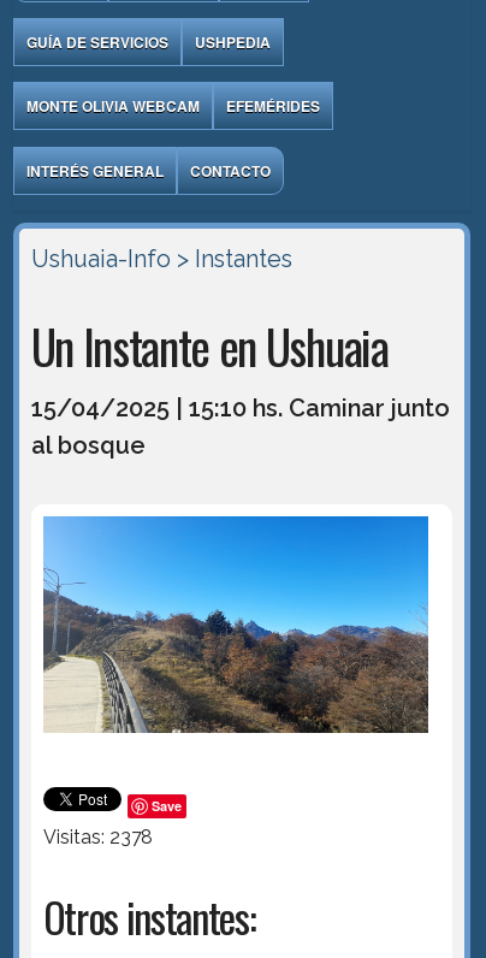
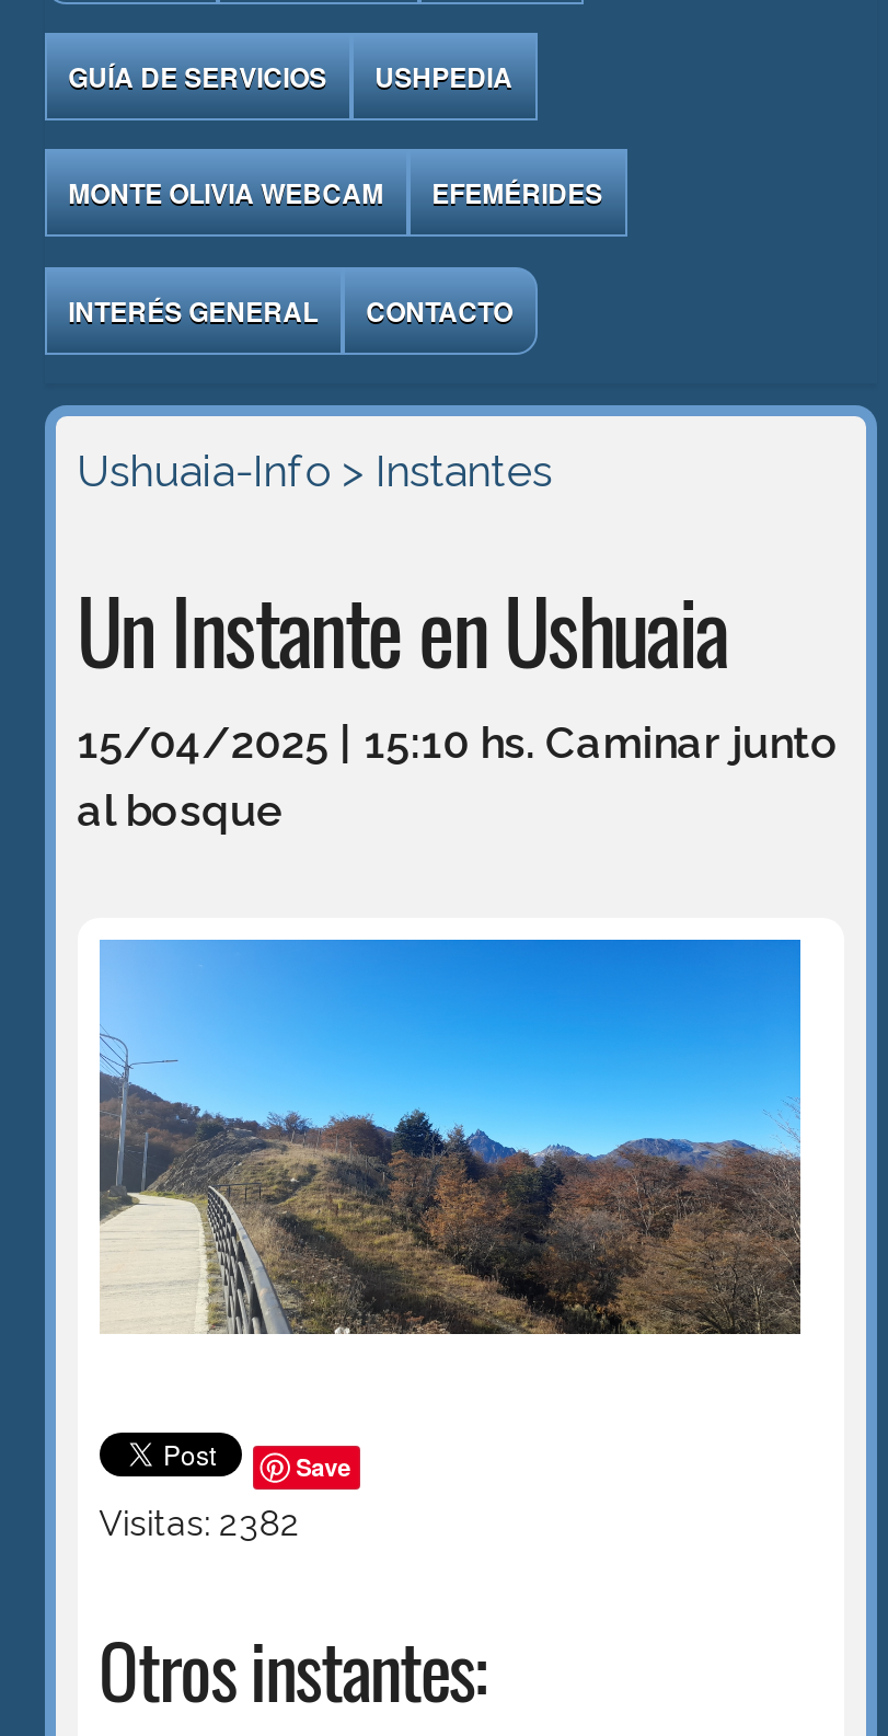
[43,826,152,849] Visitas: 2378 -> [99,1504,300,1545] Visitas: 2382

